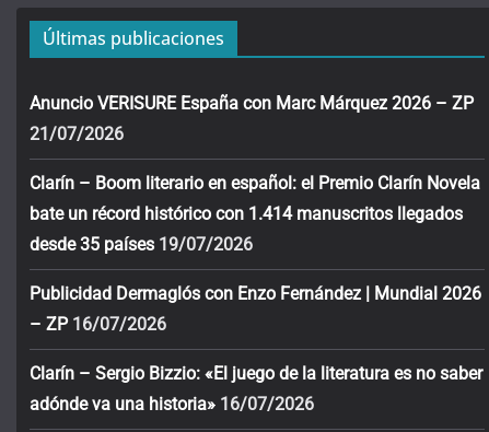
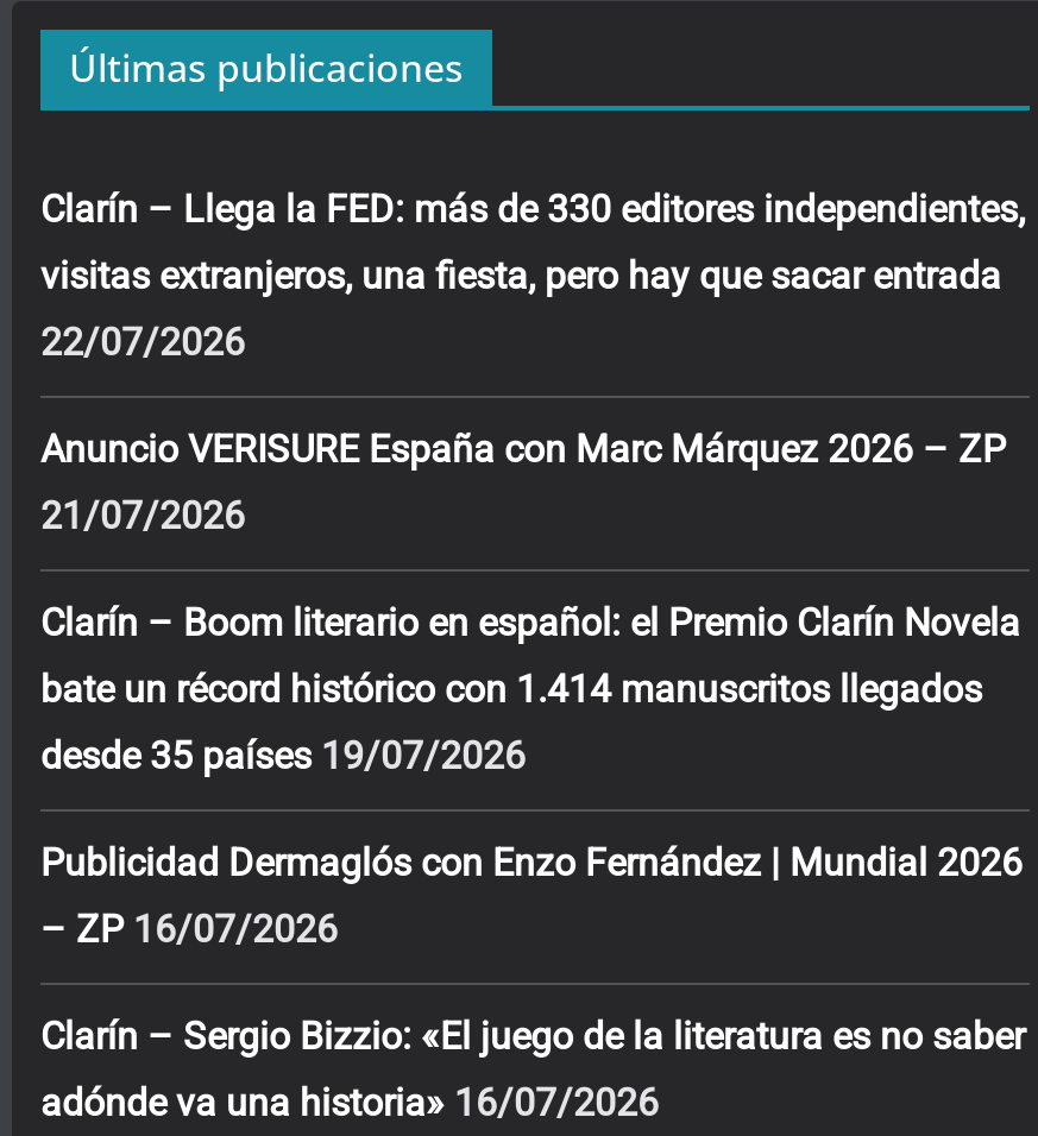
none -> [40,186,1025,365] Clarín – Llega la FED: más de 330 editores independientes, | visitas extranjeros, una fiesta, pero hay que sacar entrada | 22/07/2026

